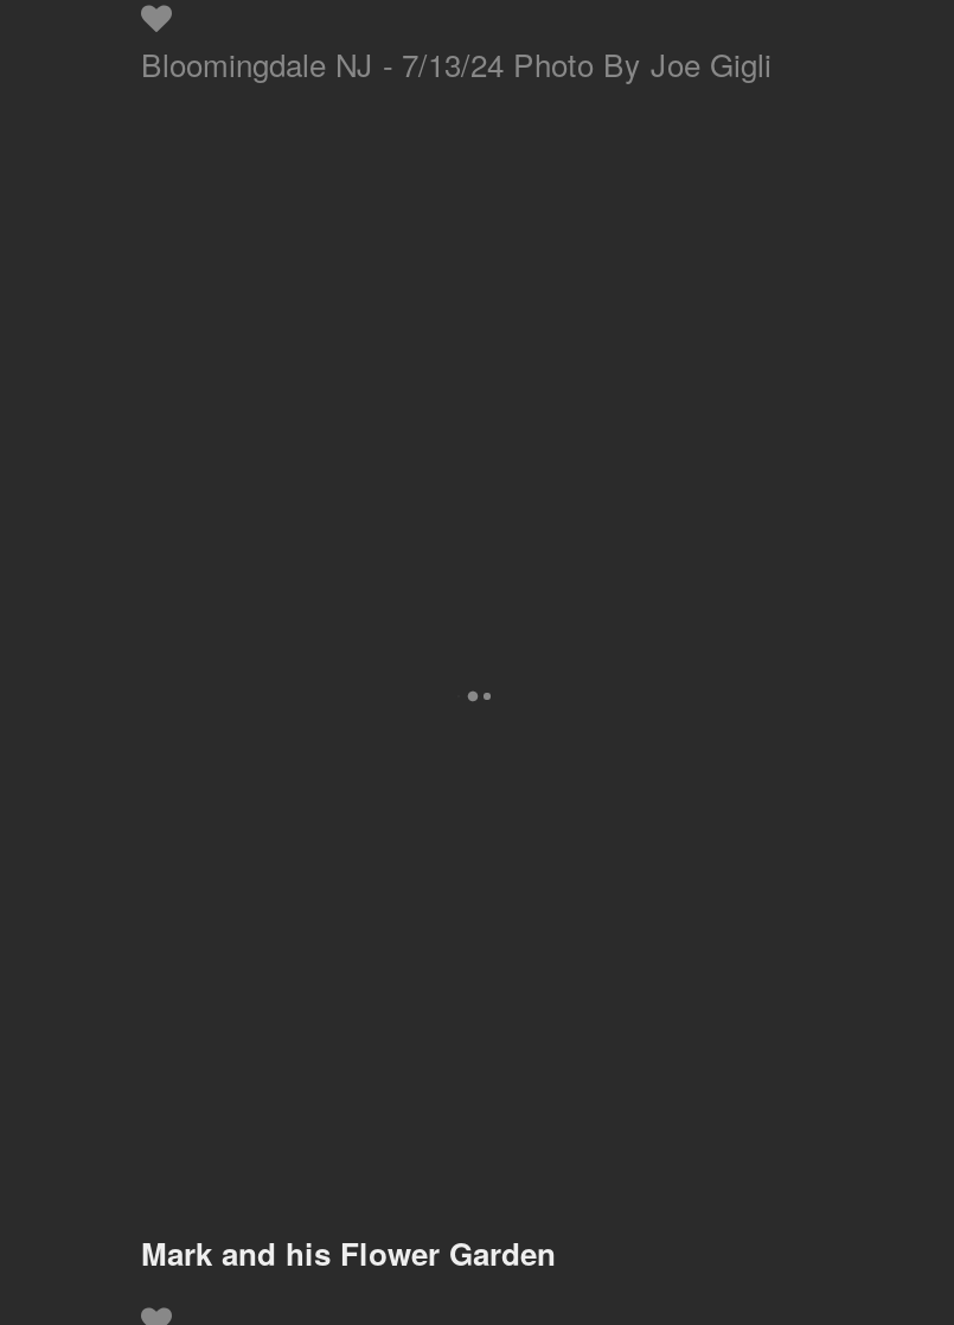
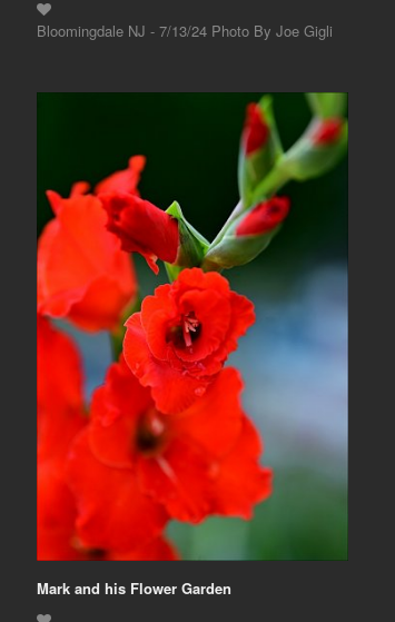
none -> [36,92,349,562] [image]

